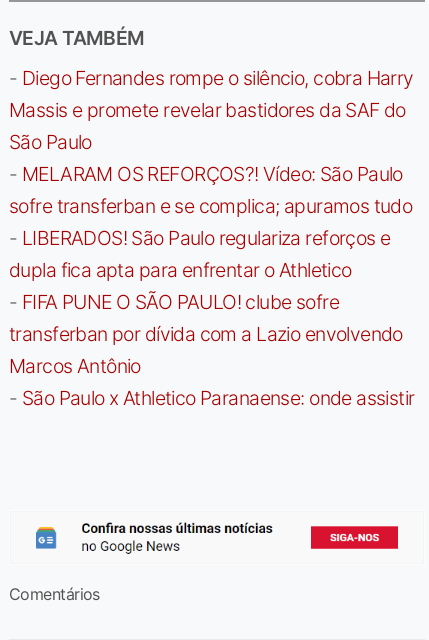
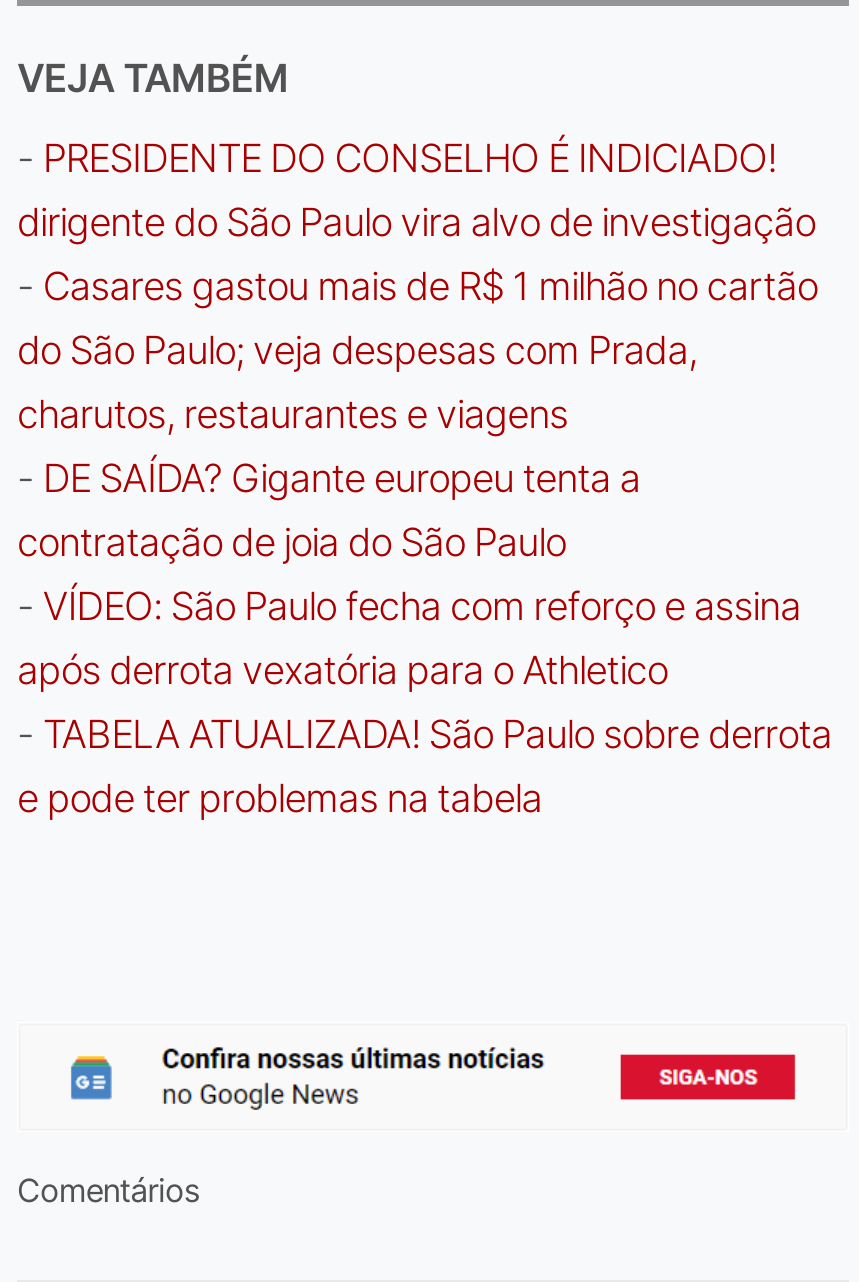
[9,66,414,410] - Diego Fernandes rompe o silêncio, cobra Harry | Massis e promete revelar bastidores da SAF do | São Paulo | - MELARAM OS REFORÇOS?! Vídeo: São Paulo | sofre transferban e se complica; apuramos tudo | - LIBERADOS! São Paulo regulariza reforços e | dupla fica apta para enfrentar o Athletico | - FIFA PUNE O SÃO PAULO! clube sofre | transferban por dívida com a Lazio envolvendo | Marcos Antônio | - São Paulo x Athletico Paranaense: onde assistir -> [17,133,832,821] - PRESIDENTE DO CONSELHO É INDICIADO! | dirigente do São Paulo vira alvo de investigação | - Casares gastou mais de R$ 1 milhão no cartão | do São Paulo; veja despesas com Prada, | charutos, restaurantes e viagens | - DE SAÍDA? Gigante europeu tenta a | contratação de joia do São Paulo | - VÍDEO: São Paulo fecha com reforço e assina | após derrota vexatória para o Athletico | - TABELA ATUALIZADA! São Paulo sobre derrota | e pode ter problemas na tabela

